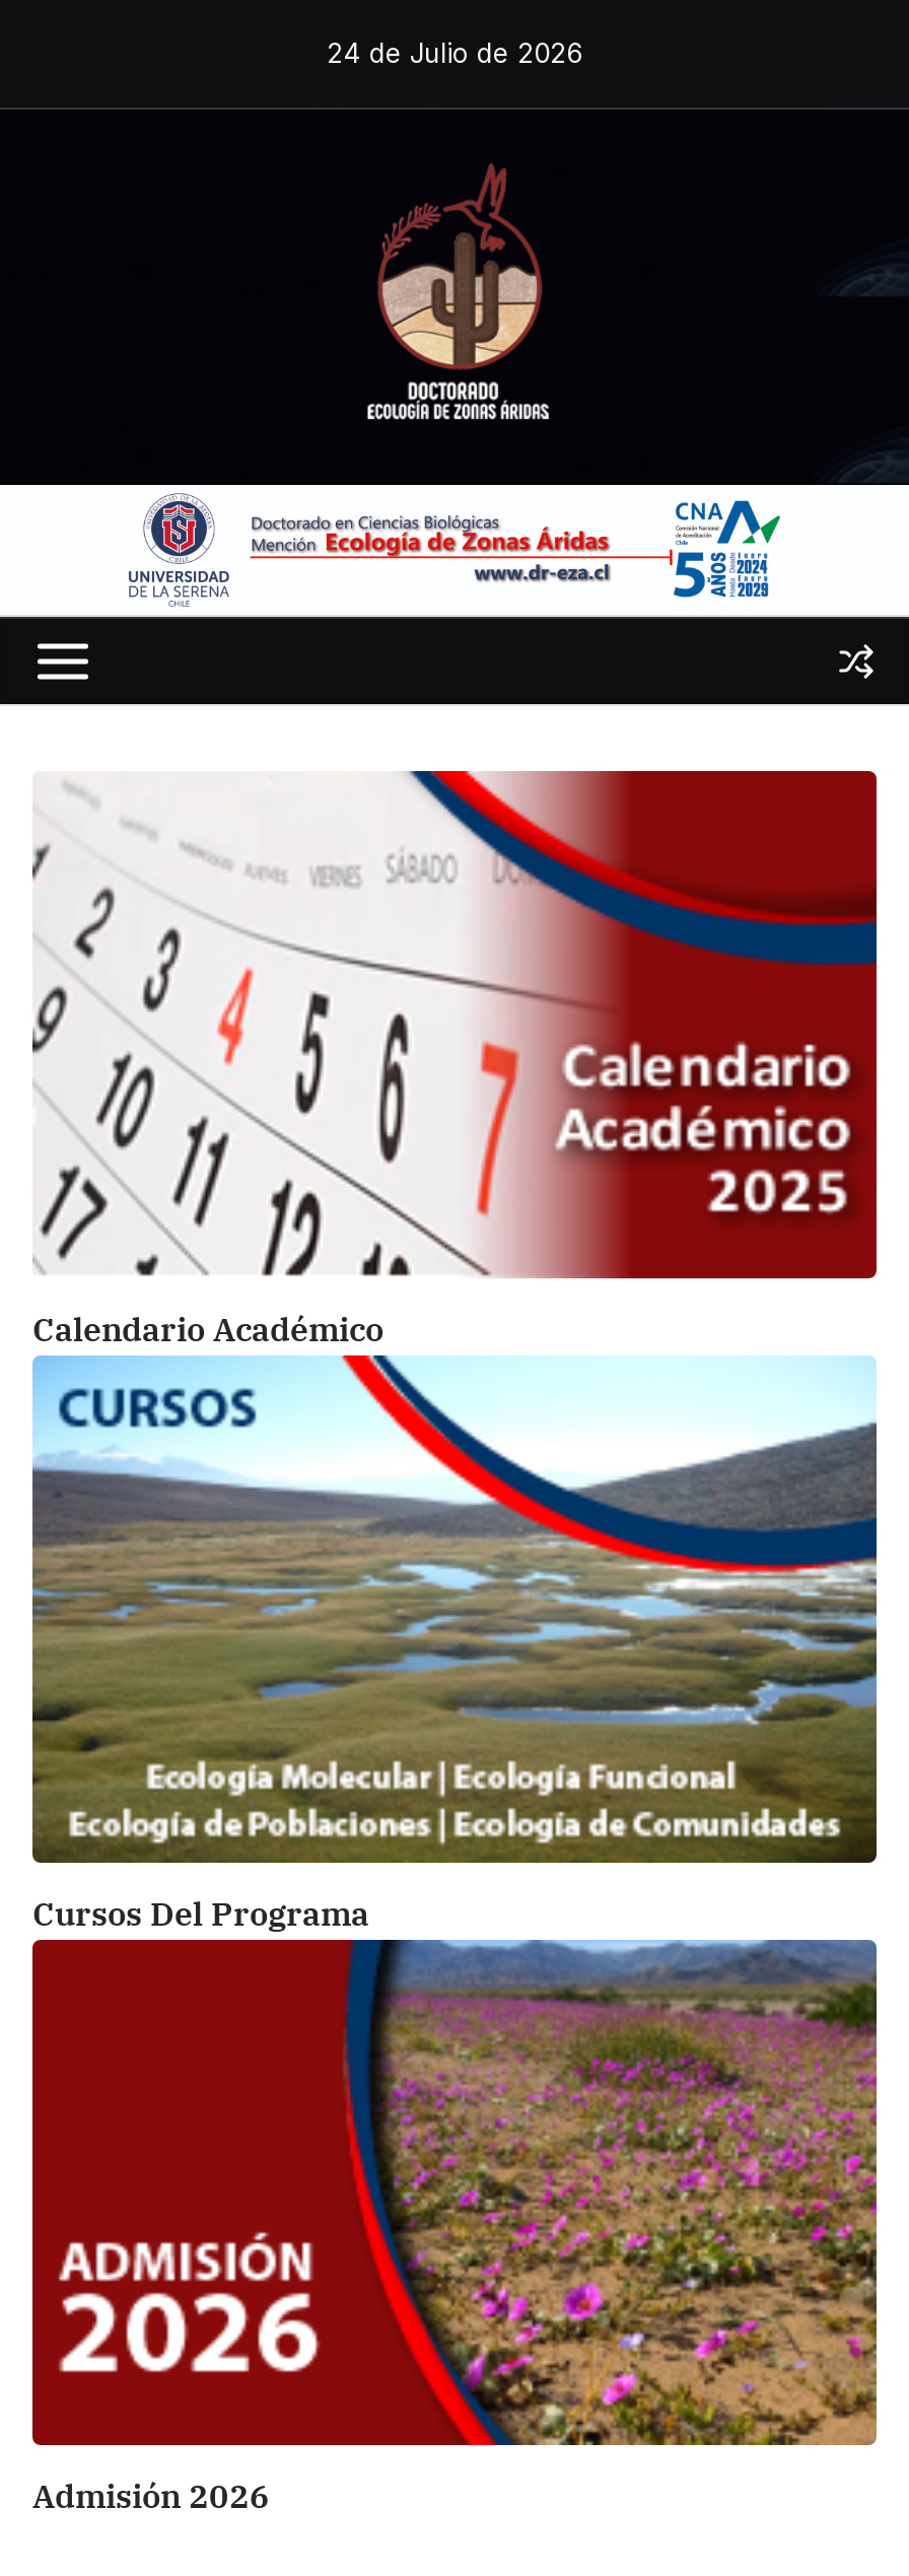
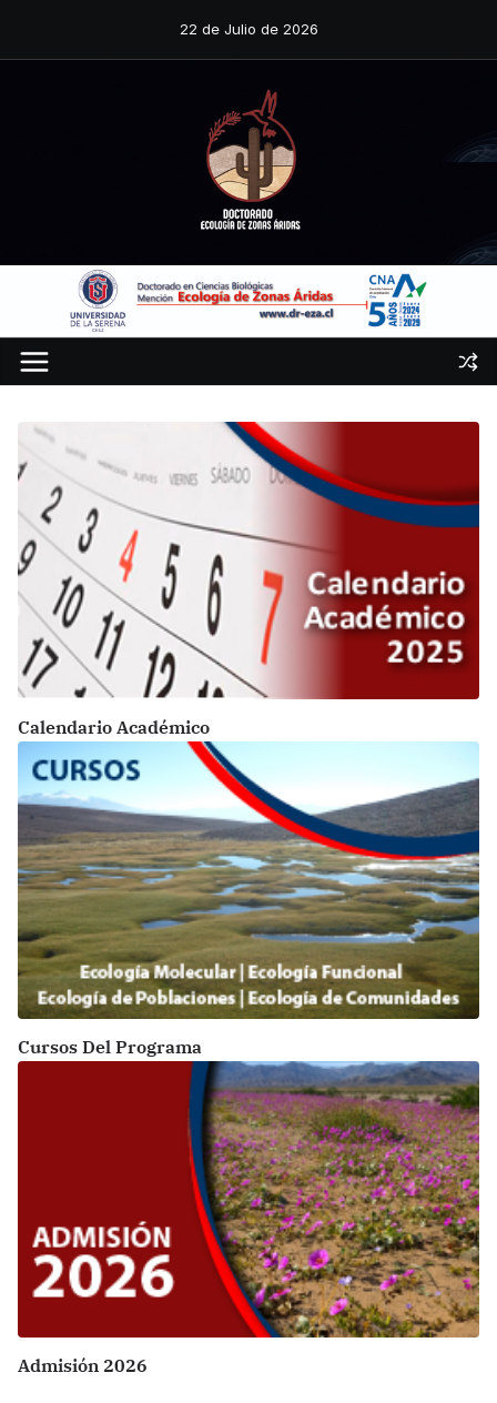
[327,37,582,69] 24 de Julio de 2026 -> [179,20,318,38] 22 de Julio de 2026

